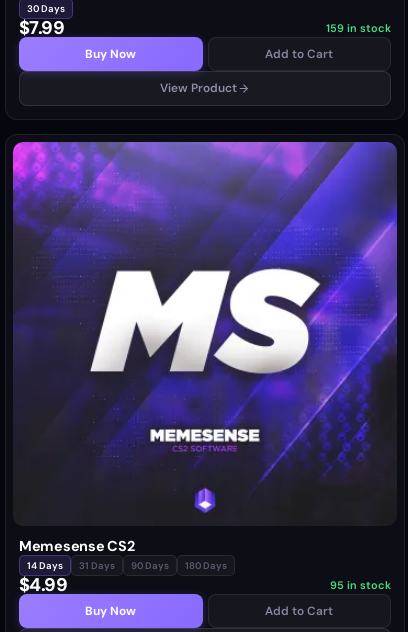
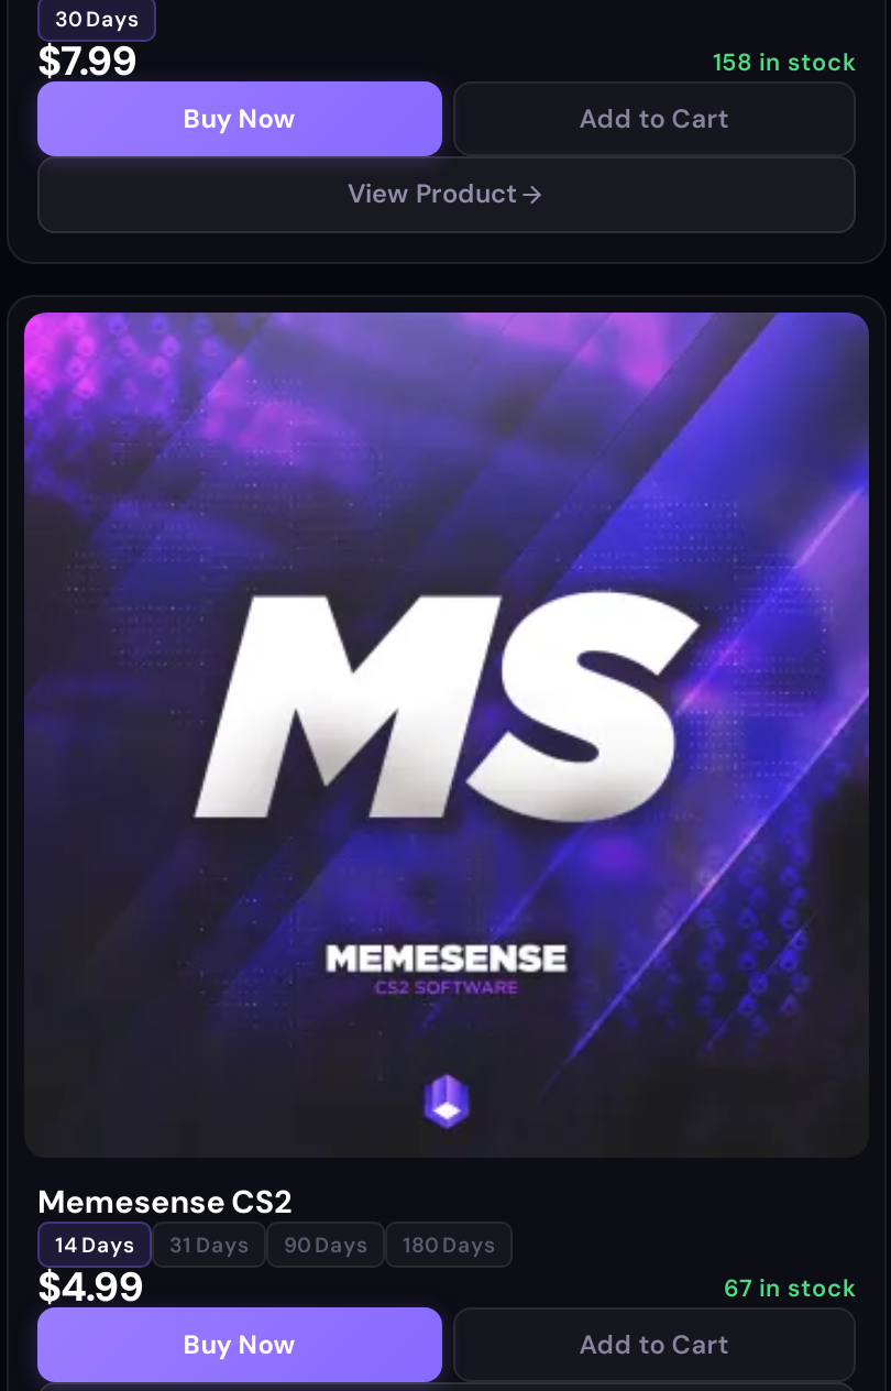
[326,20,391,34] 159 in stock -> [713,45,856,76] 158 in stock
[330,577,391,591] 95 in stock -> [724,1271,856,1302] 67 in stock

